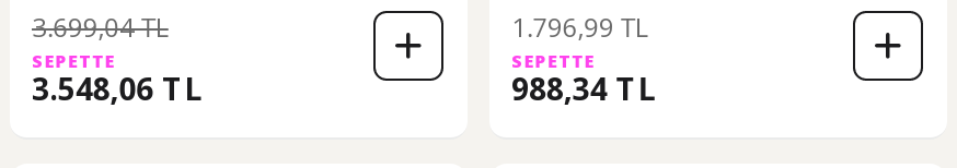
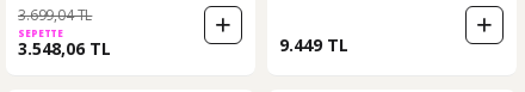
[511,9,655,109] 1.796,99 TL | SEPETTE | 988,34 TL -> [279,33,348,56] 9.449 TL

